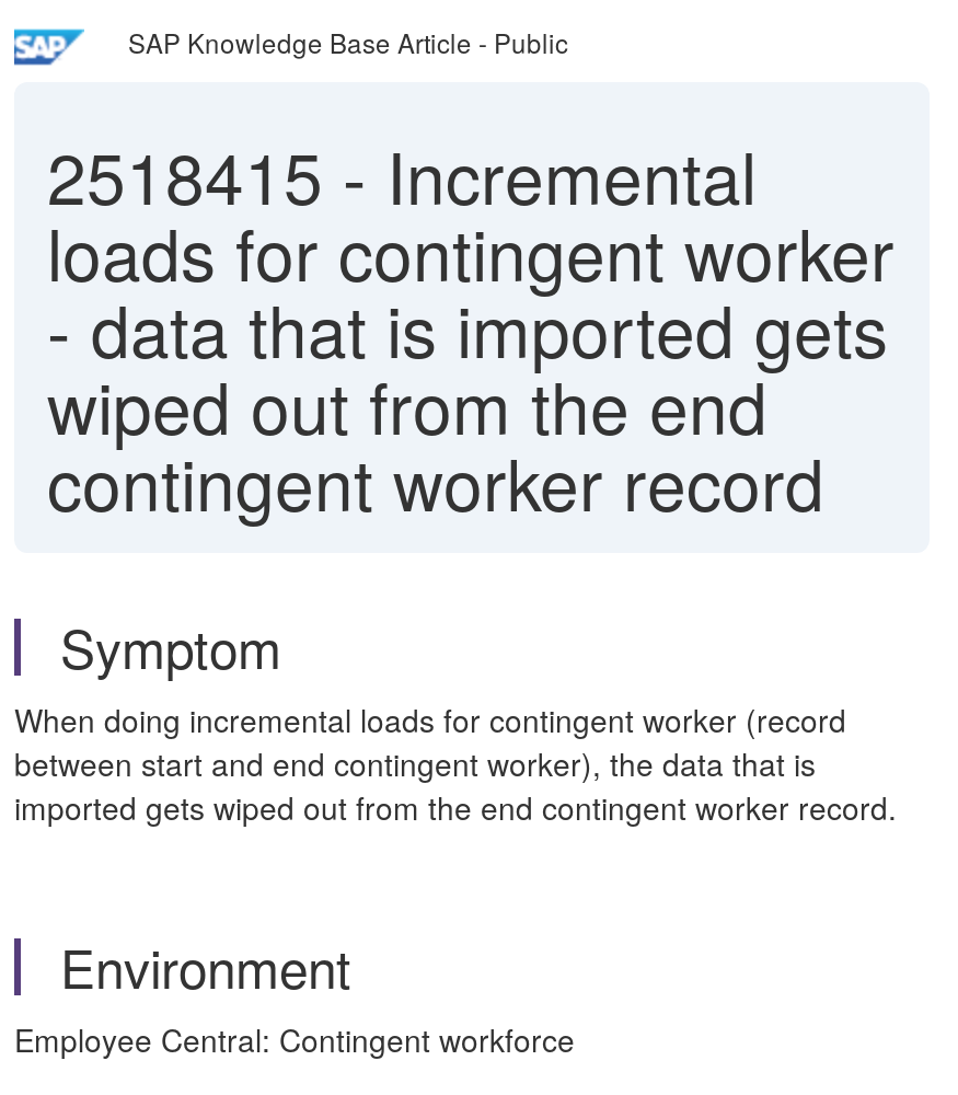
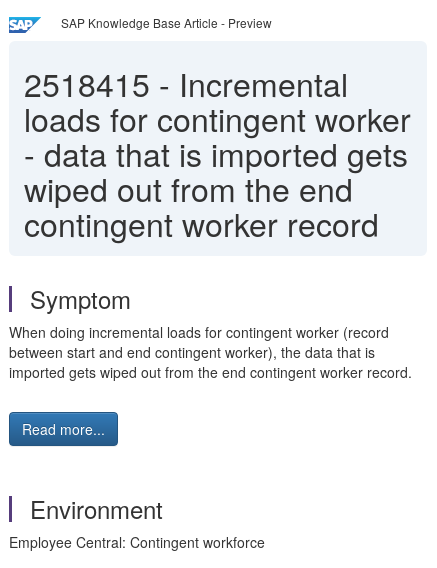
[128,23,568,60] SAP Knowledge Base Article - Public -> [61,14,272,31] SAP Knowledge Base Article - Preview
none -> [22,419,105,439] Read more...

